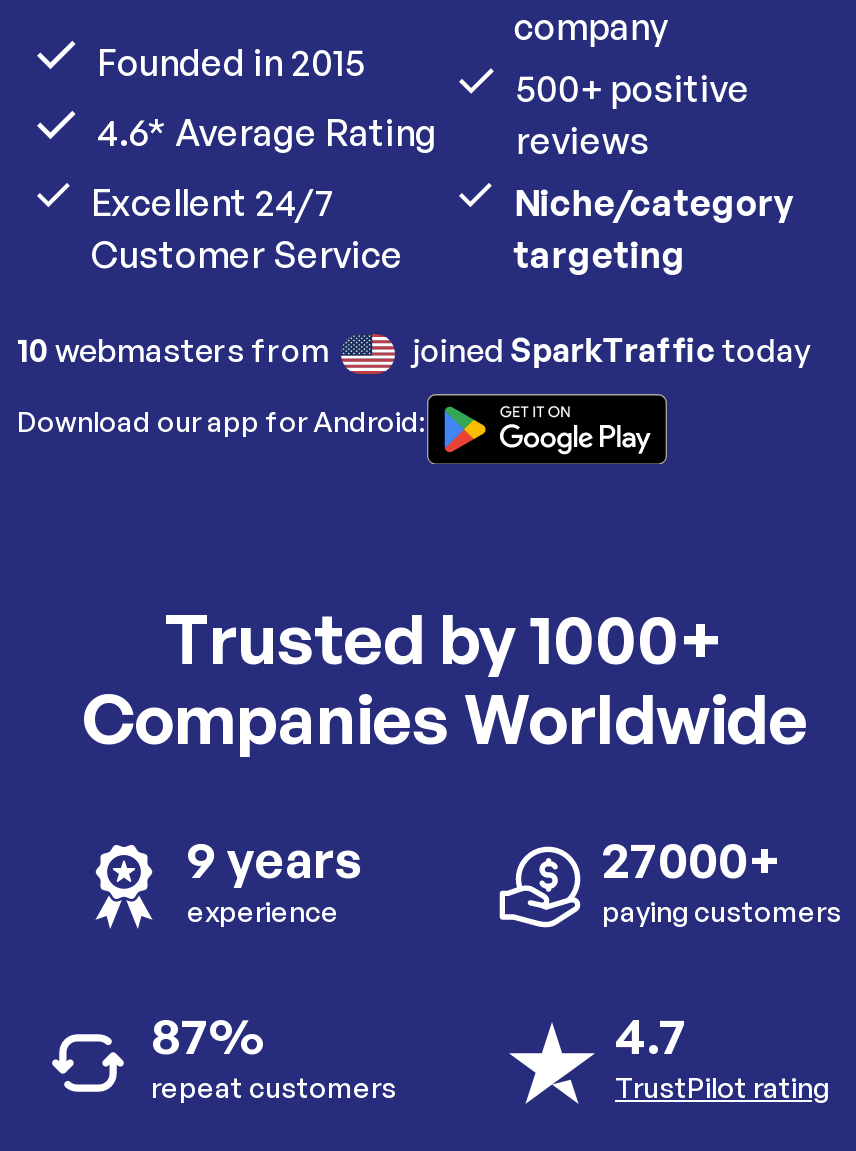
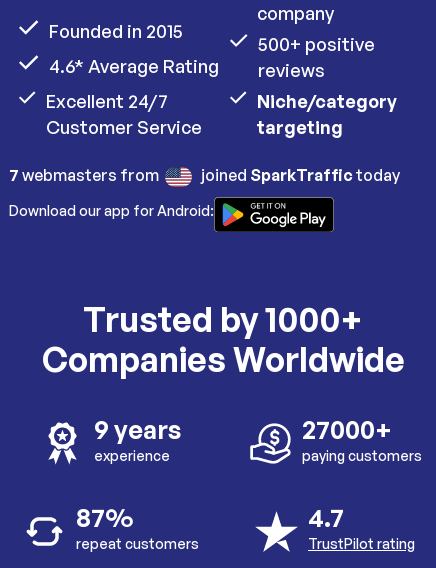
[17,330,341,370] 10 webmasters from -> [9,165,165,185] 7 webmasters from

